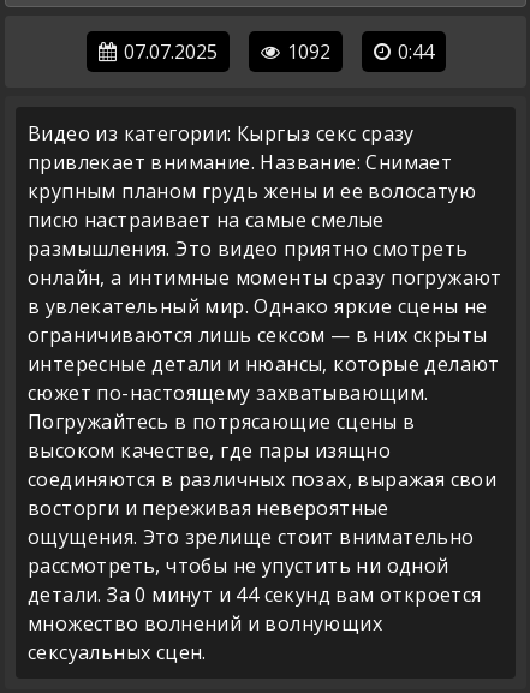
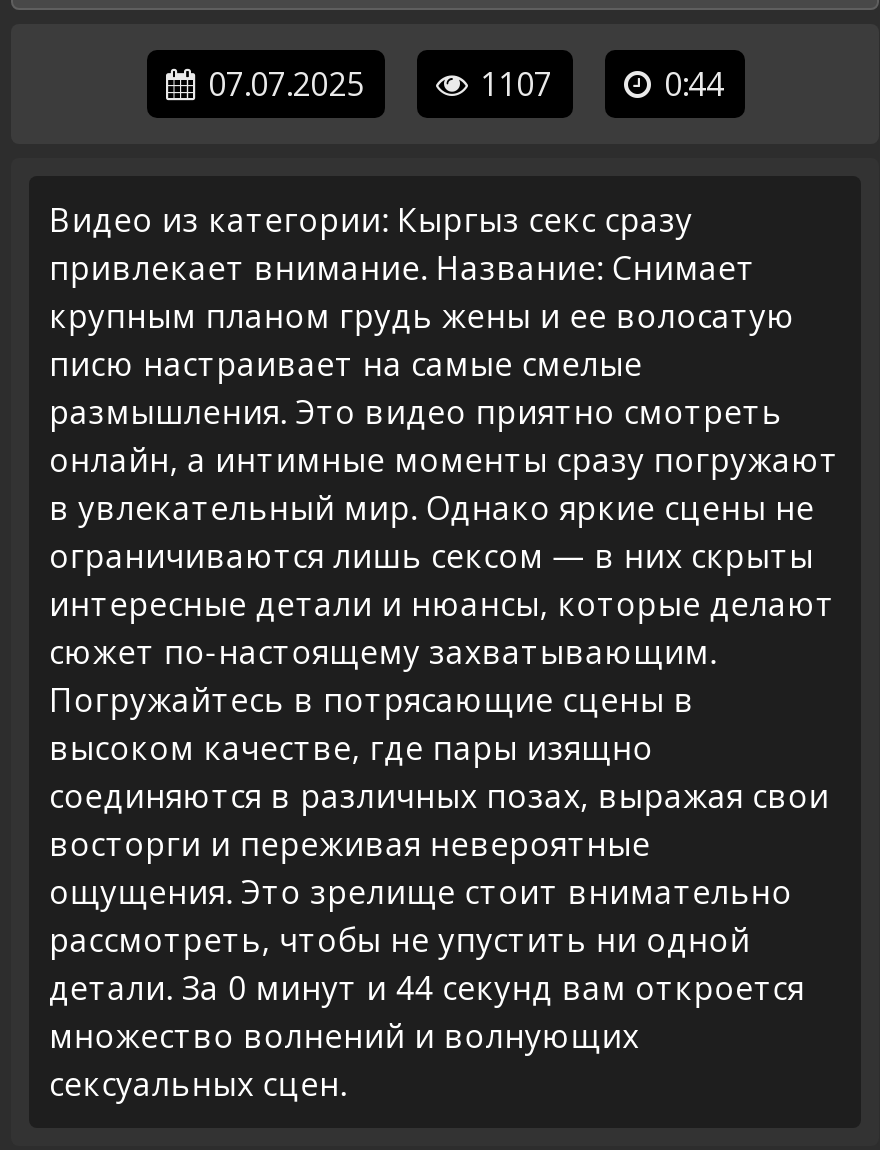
[282,39,330,65] 1092 -> [472,62,552,106] 1107

